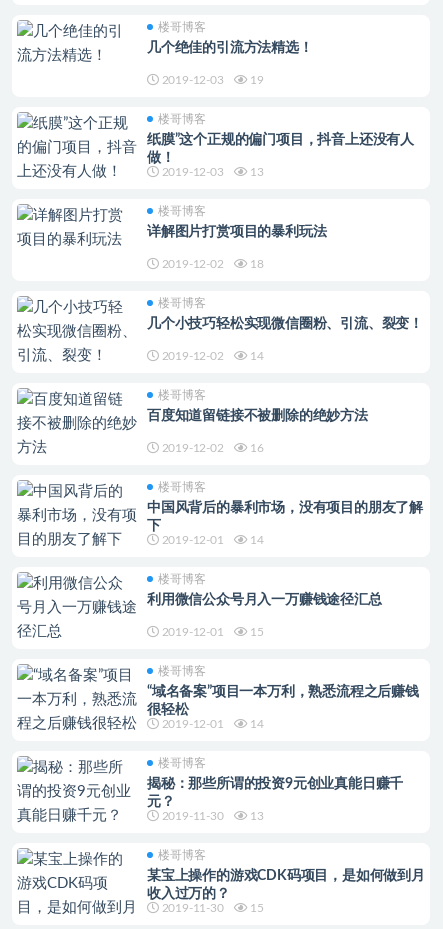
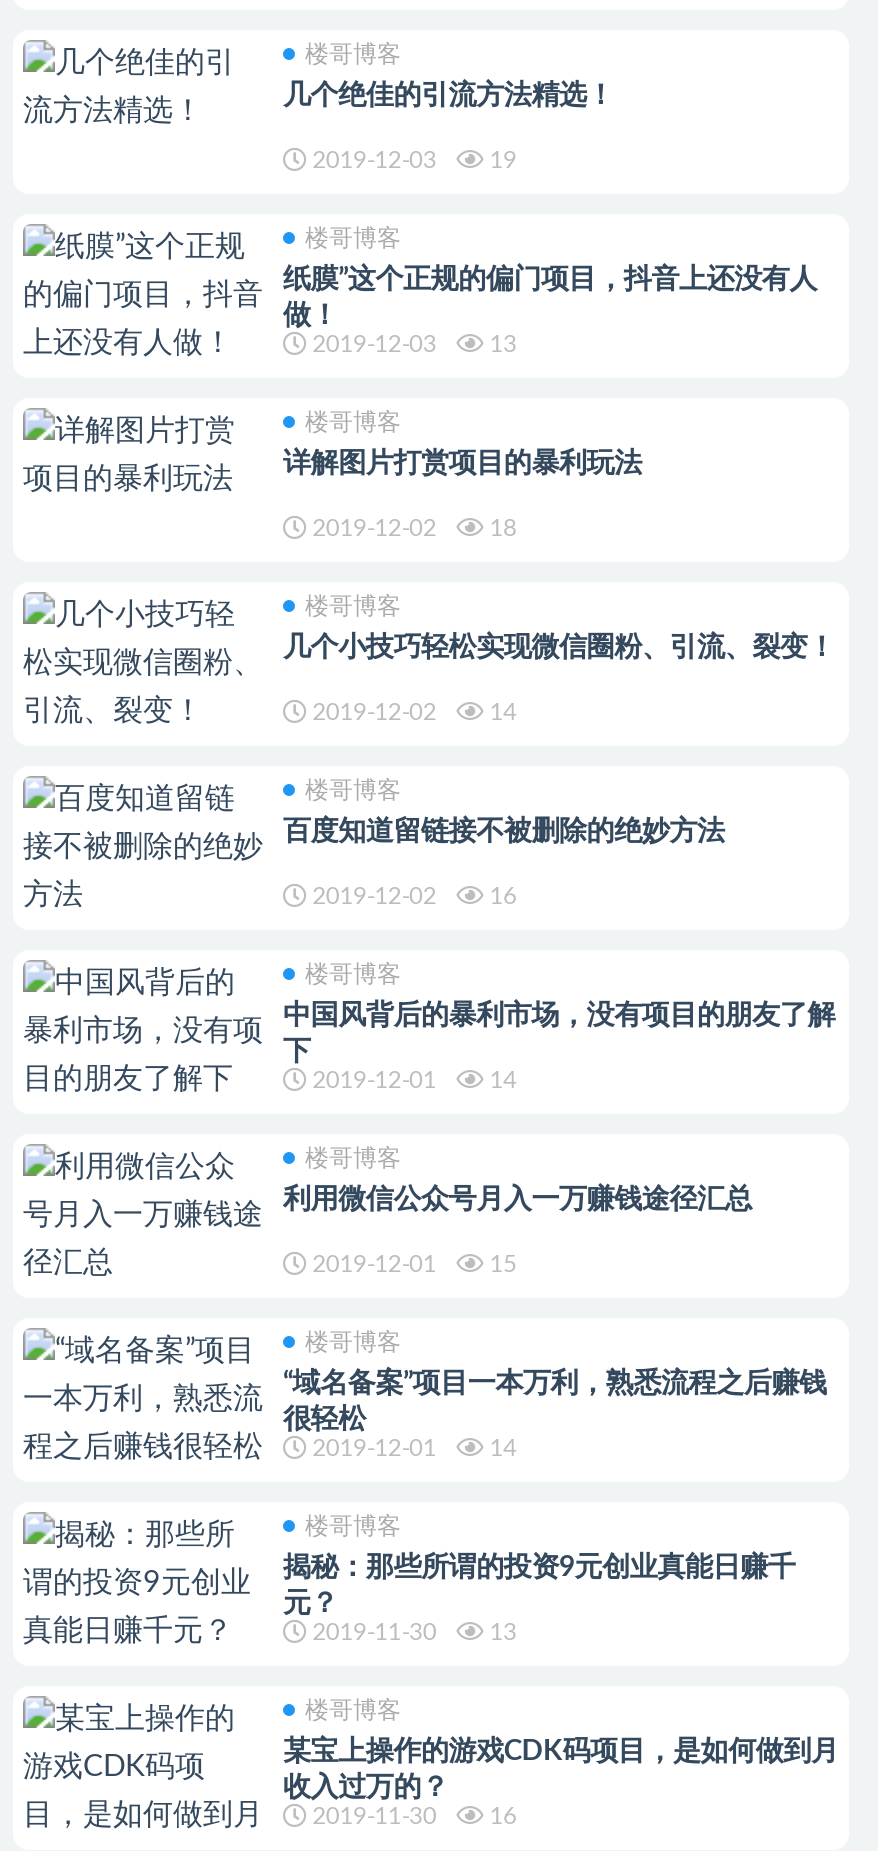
[159,902,264,914] 2019-11-30 15 -> [307,1804,517,1828] 2019-11-30 16

